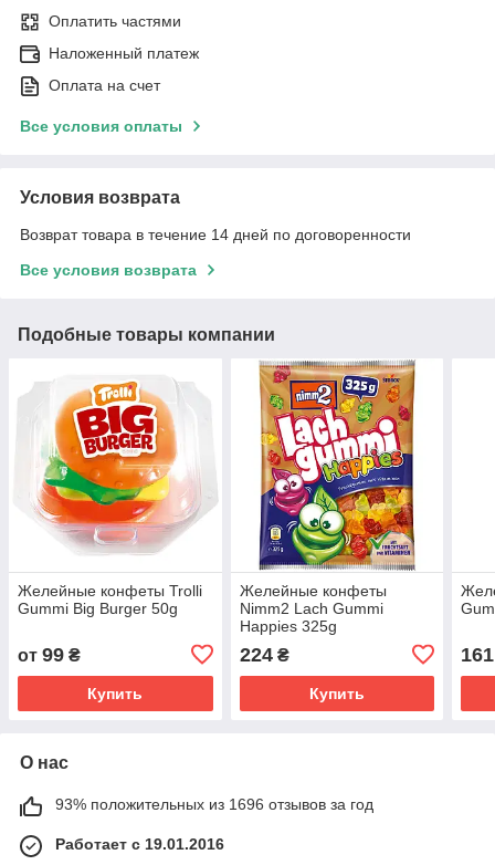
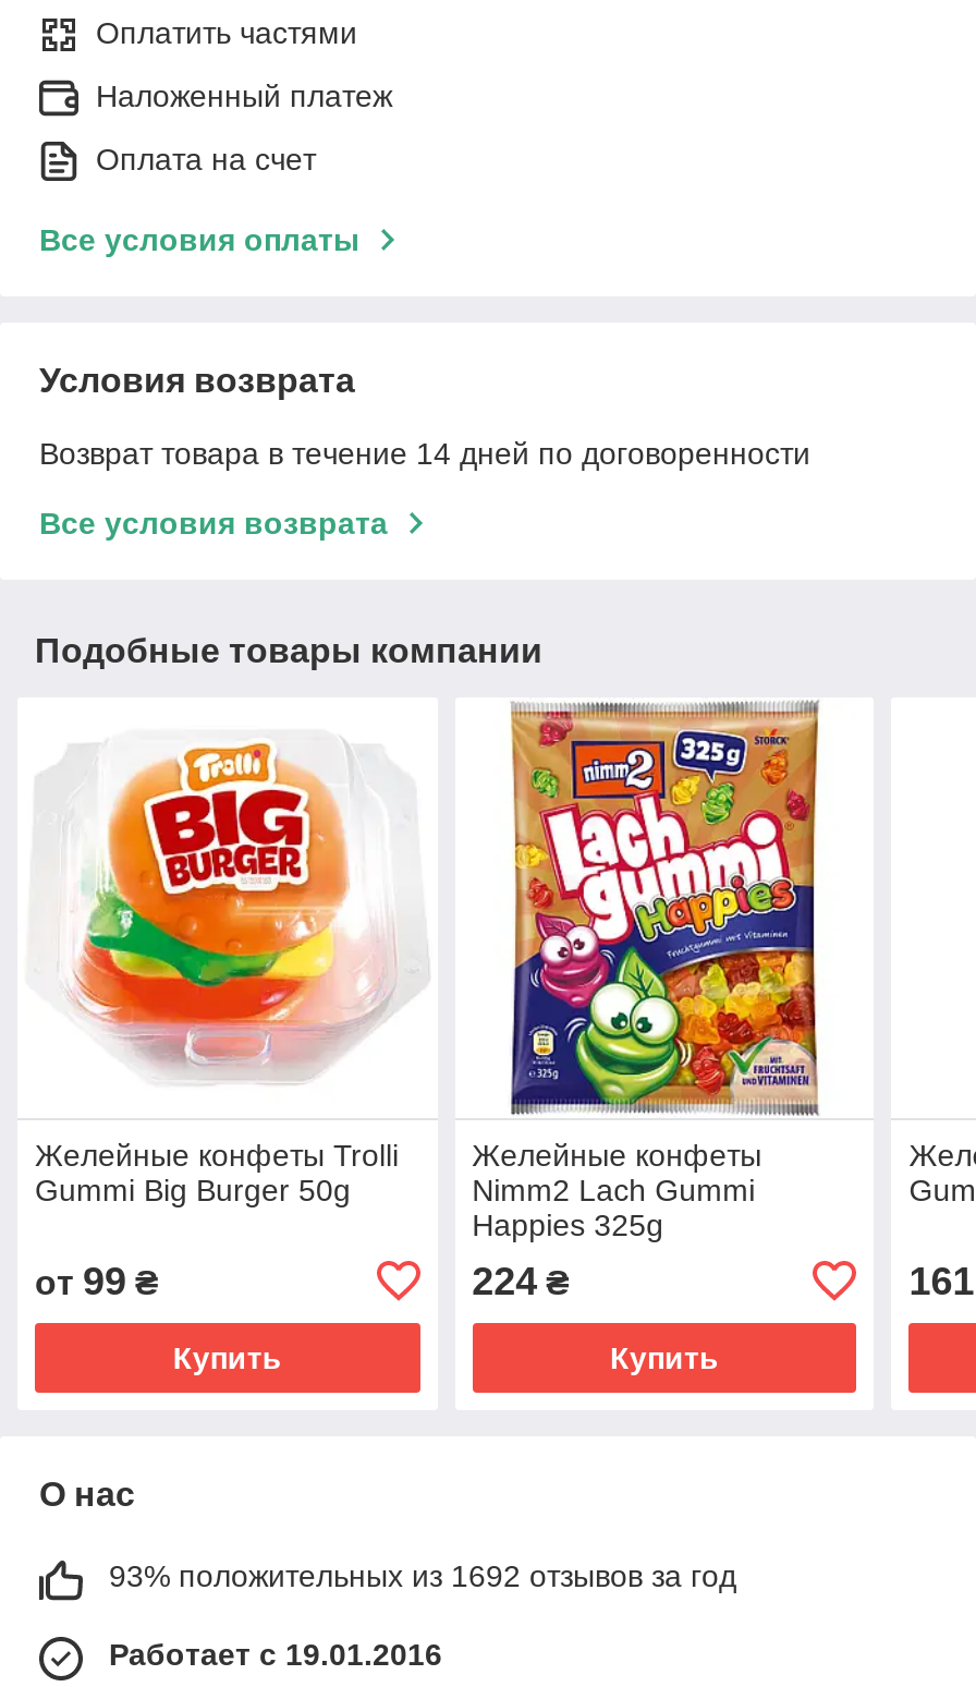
[55,795,373,813] 93% положительных из 1696 отзывов за год -> [109,1558,736,1593] 93% положительных из 1692 отзывов за год

